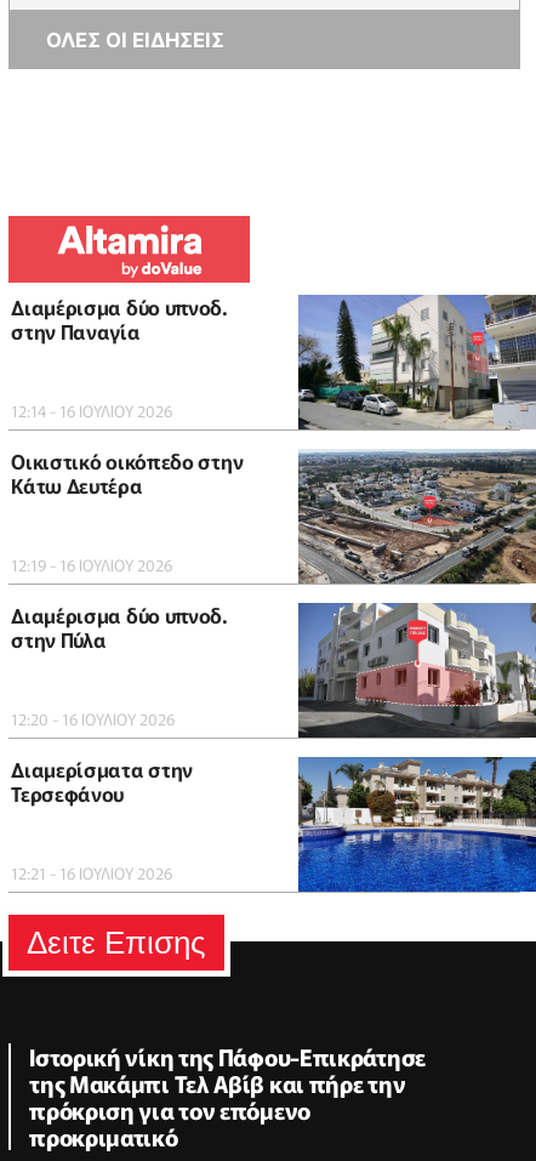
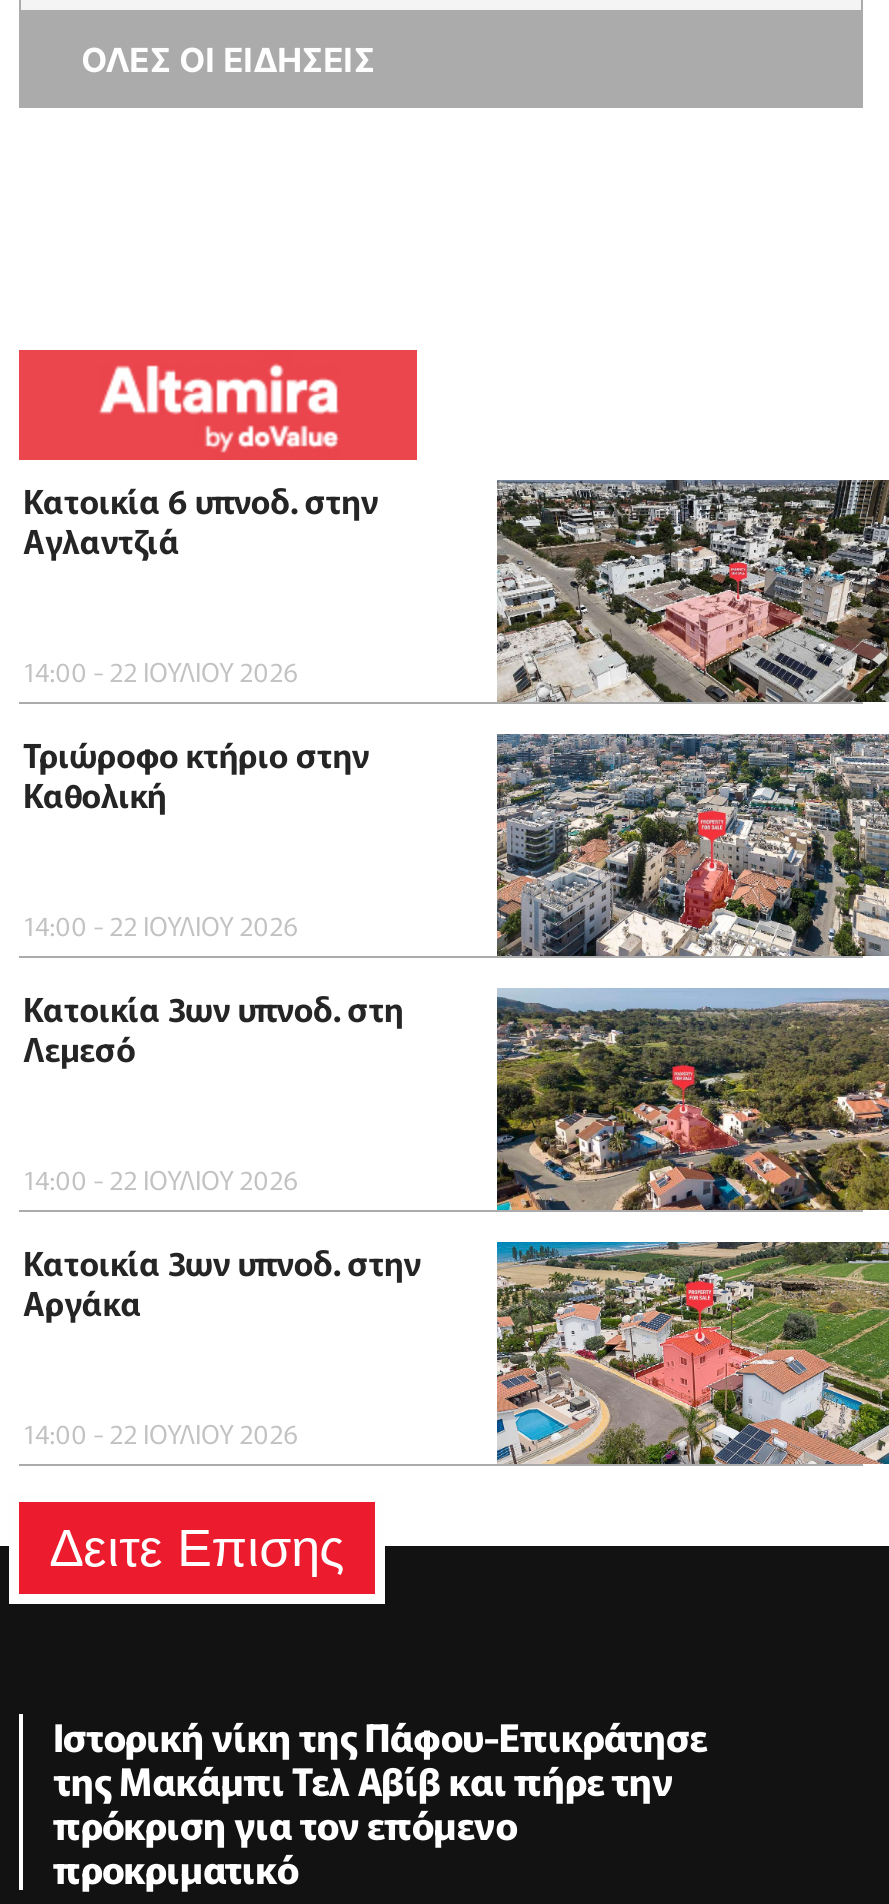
[11,292,227,346] Διαμέρισμα δύο υπνοδ. | στην Παναγία -> [23,476,378,564] Κατοικία 6 υπνοδ. στην | Αγλαντζιά
[297,294,532,431] [image] -> [495,478,883,704] [image]
[11,399,172,422] 12:14 - 16 ΙΟΥΛΙΟΥ 2026 -> [23,652,297,690] 14:00 - 22 ΙΟΥΛΙΟΥ 2026
[11,446,243,500] Οικιστικό οικόπεδο στην | Κάτω Δευτέρα -> [23,730,369,818] Τριώροφο κτήριο στην | Καθολική
[298,449,532,585] [image] -> [497,732,883,958] [image]
[11,553,172,576] 12:19 - 16 ΙΟΥΛΙΟΥ 2026 -> [23,906,297,944] 14:00 - 22 ΙΟΥΛΙΟΥ 2026
[11,601,227,654] Διαμέρισμα δύο υπνοδ. | στην Πύλα -> [23,984,403,1072] Κατοικία 3ων υπνοδ. στη | Λεμεσό
[297,603,532,739] [image] -> [495,988,883,1212] [image]
[11,707,175,730] 12:20 - 16 ΙΟΥΛΙΟΥ 2026 -> [23,1160,297,1198] 14:00 - 22 ΙΟΥΛΙΟΥ 2026
[11,754,193,808] Διαμερίσματα στην | Τερσεφάνου -> [23,1238,421,1326] Κατοικία 3ων υπνοδ. στην | Αργάκα
[297,756,532,893] [image] -> [495,1240,883,1466] [image]
[11,861,172,884] 12:21 - 16 ΙΟΥΛΙΟΥ 2026 -> [23,1414,297,1452] 14:00 - 22 ΙΟΥΛΙΟΥ 2026

